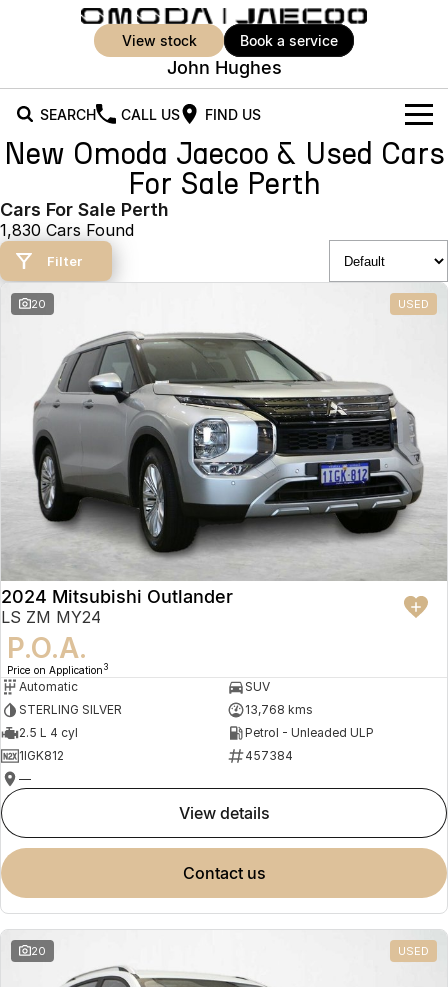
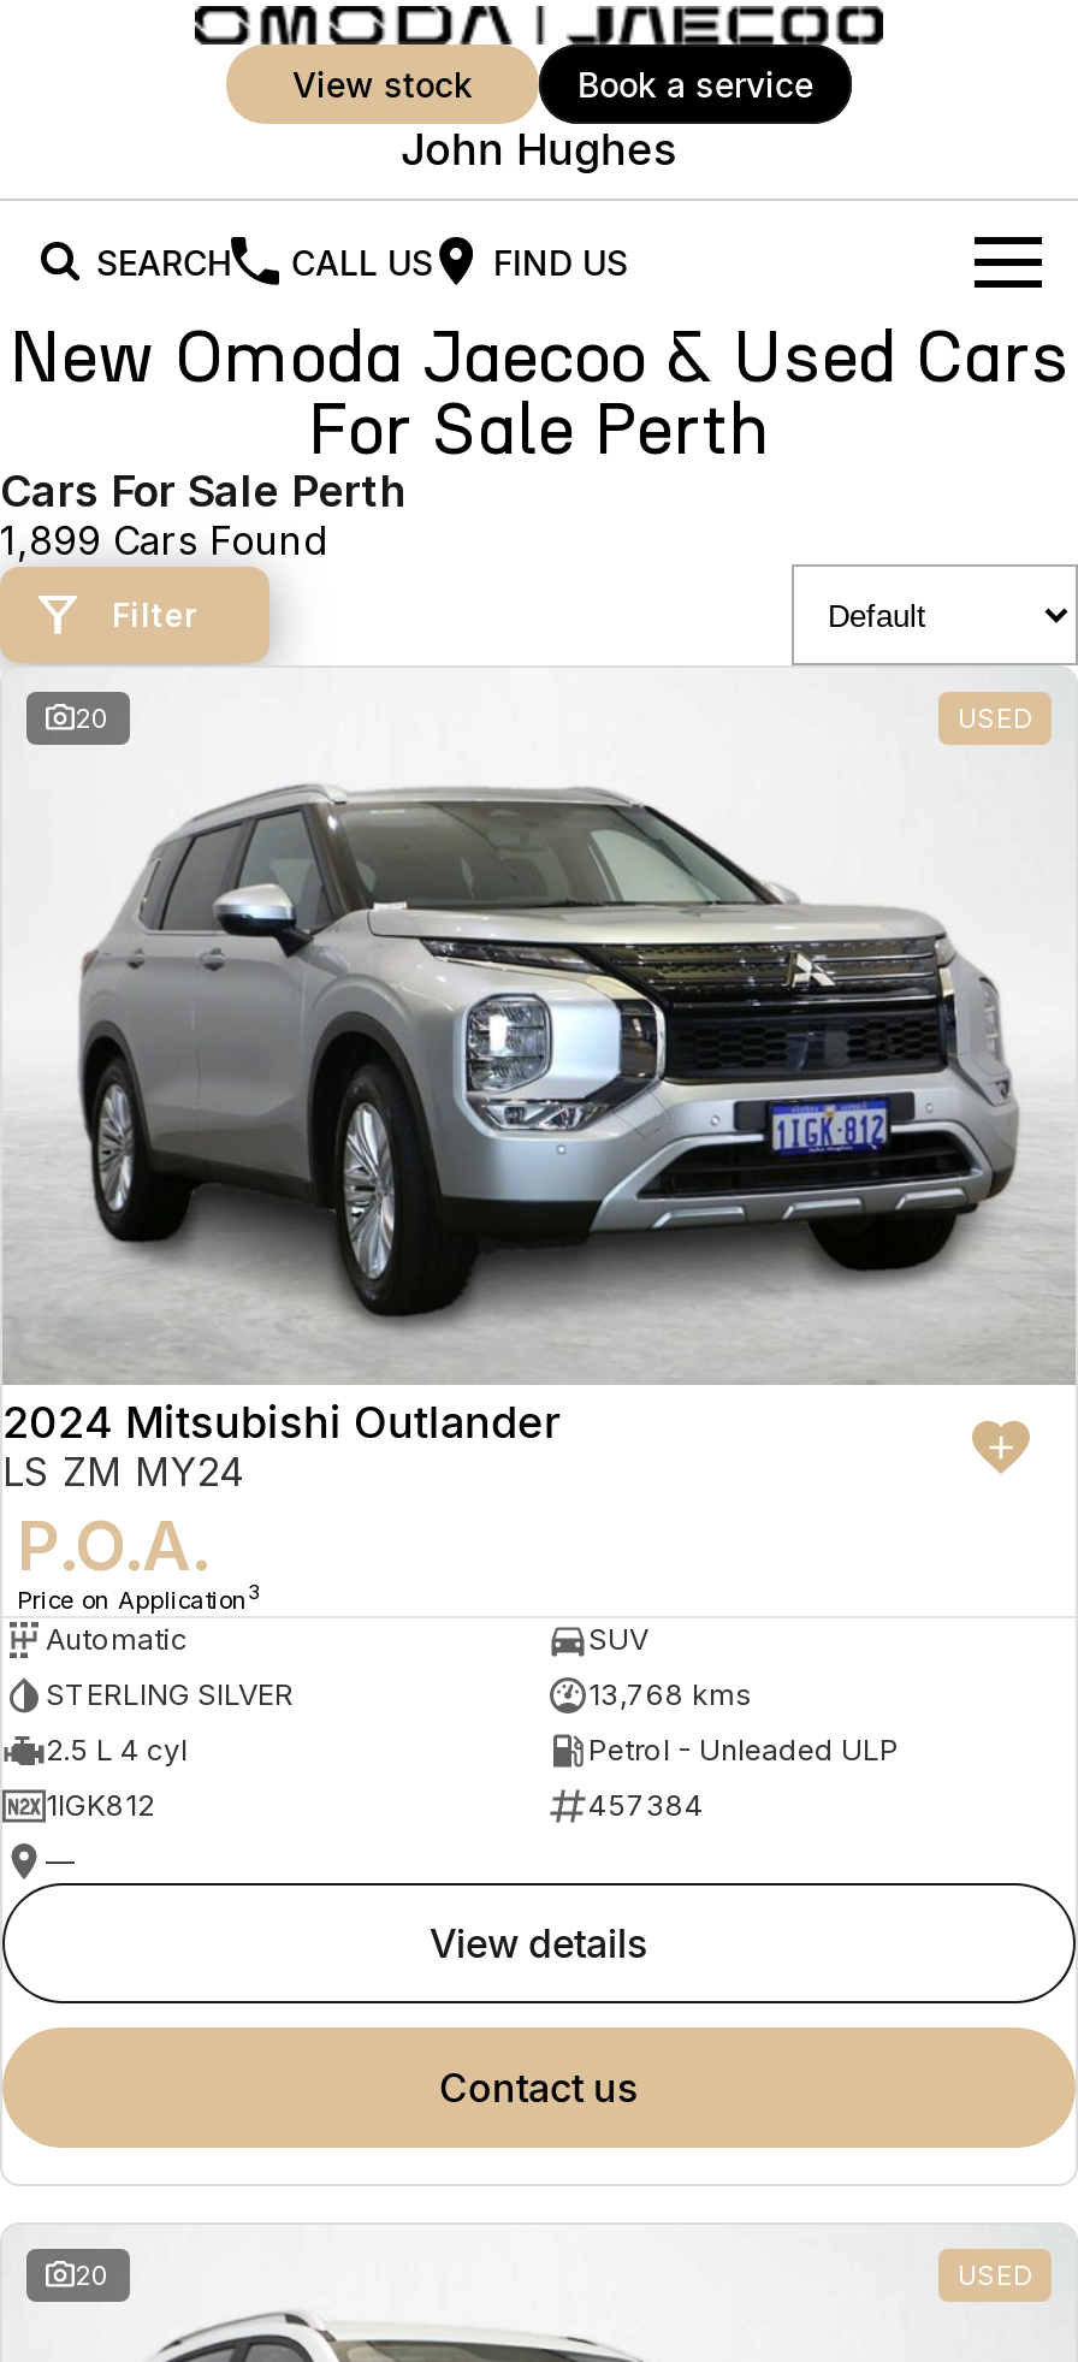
[0,220,134,240] 1,830 Cars Found -> [0,516,325,564] 1,899 Cars Found

